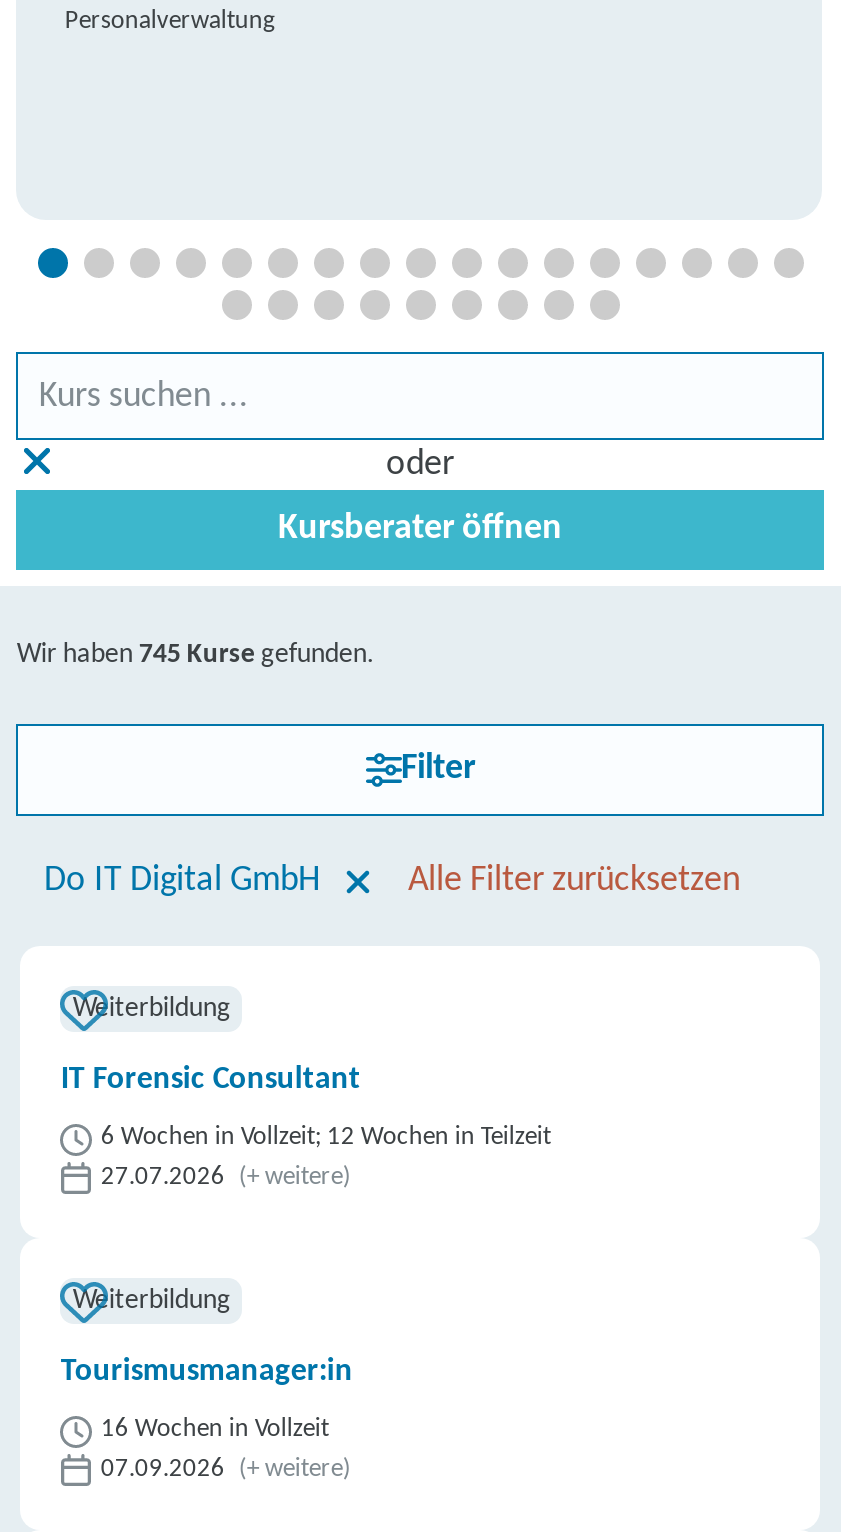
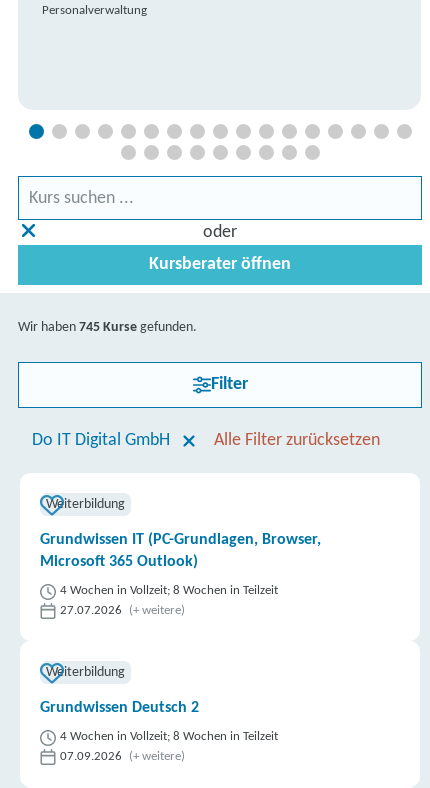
[61,1064,361,1096] IT Forensic Consultant -> [40,532,321,570] Grundwissen IT (PC-Grundlagen, Browser, | Microsoft 365 Outlook)
[101,1124,551,1150] 6 Wochen in Vollzeit; 12 Wochen in Teilzeit -> [60,584,278,597] 4 Wochen in Vollzeit; 8 Wochen in Teilzeit
[61,1356,353,1388] Tourismusmanager:in -> [40,700,199,716] Grundwissen Deutsch 2
[101,1416,329,1442] 16 Wochen in Vollzeit -> [60,730,278,743] 4 Wochen in Vollzeit; 8 Wochen in Teilzeit

